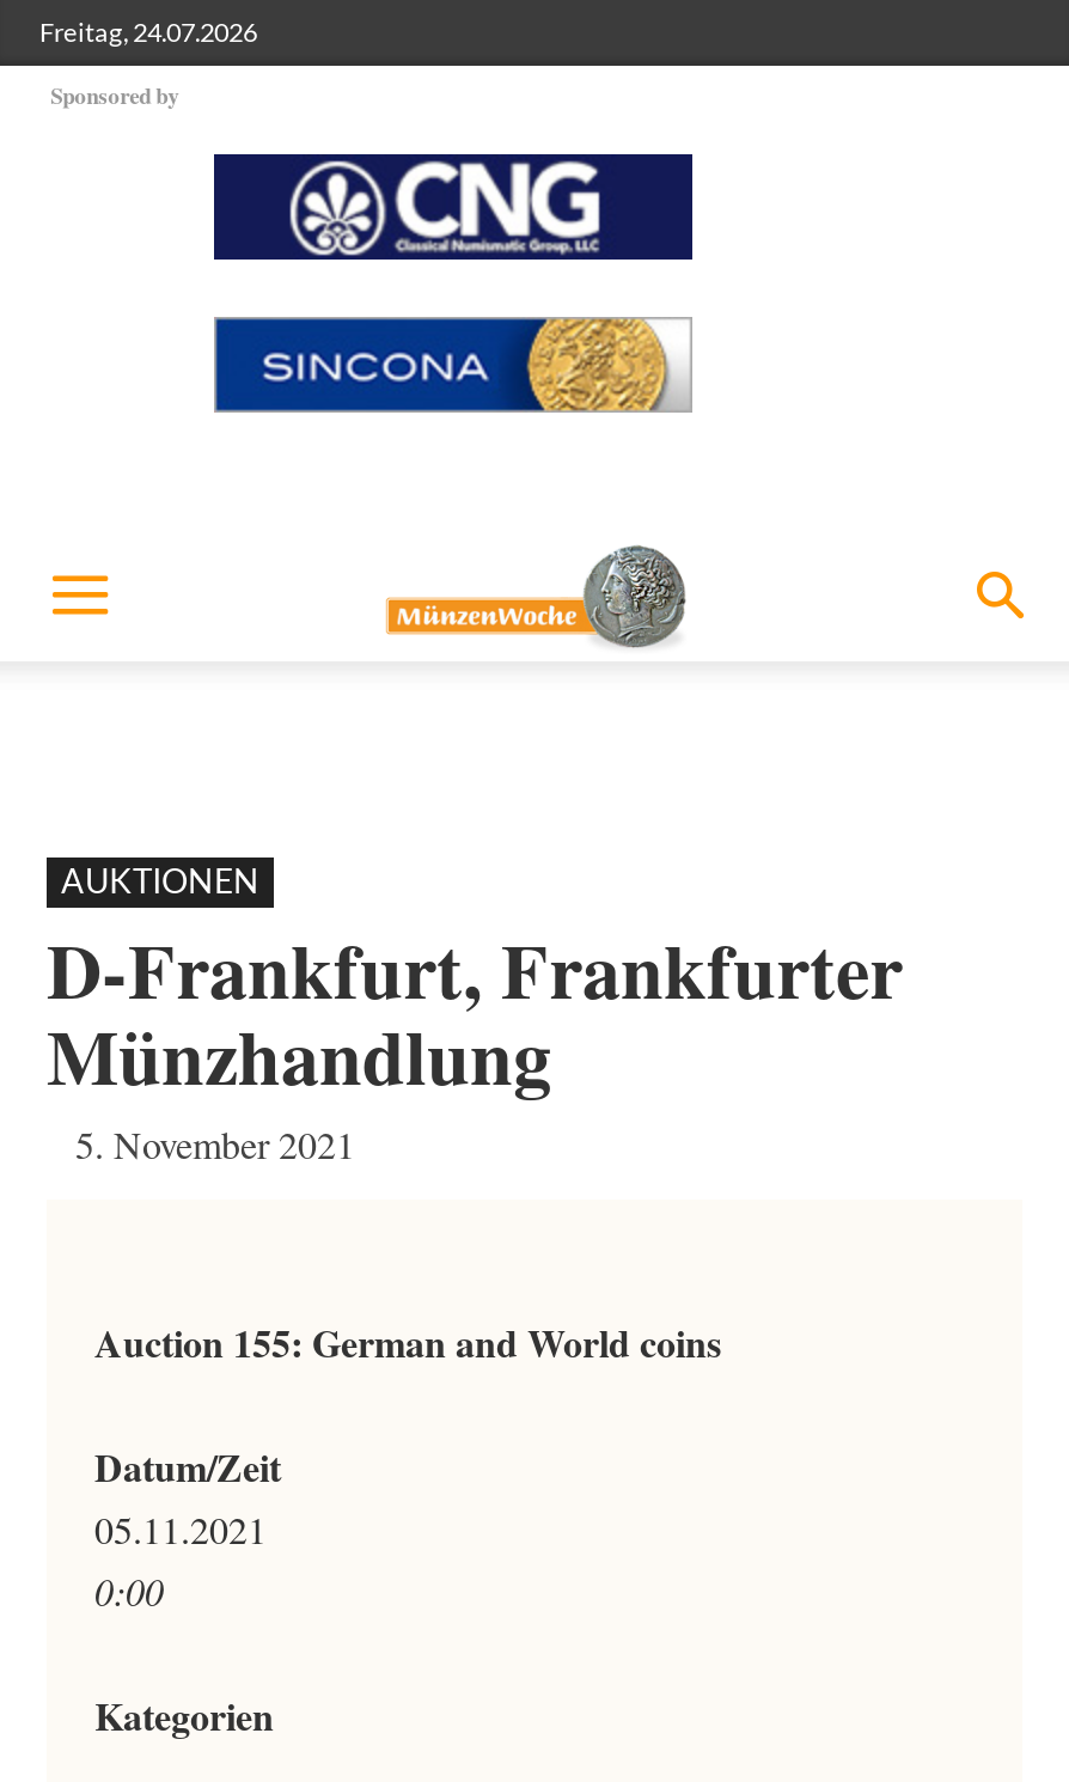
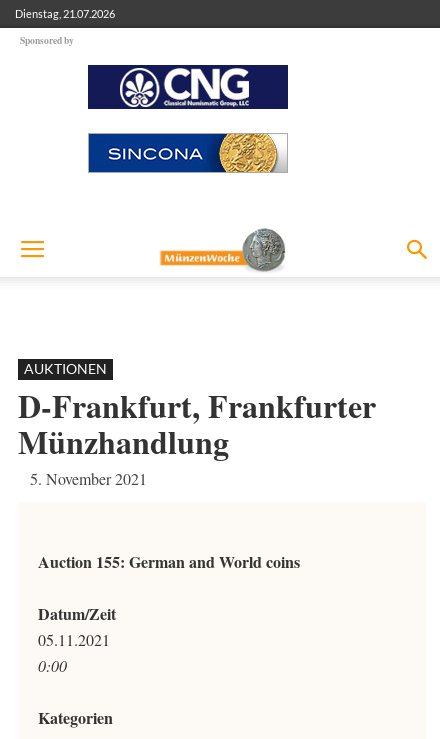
[39,16,257,47] Freitag, 24.07.2026 -> [15,7,115,20] Dienstag, 21.07.2026

